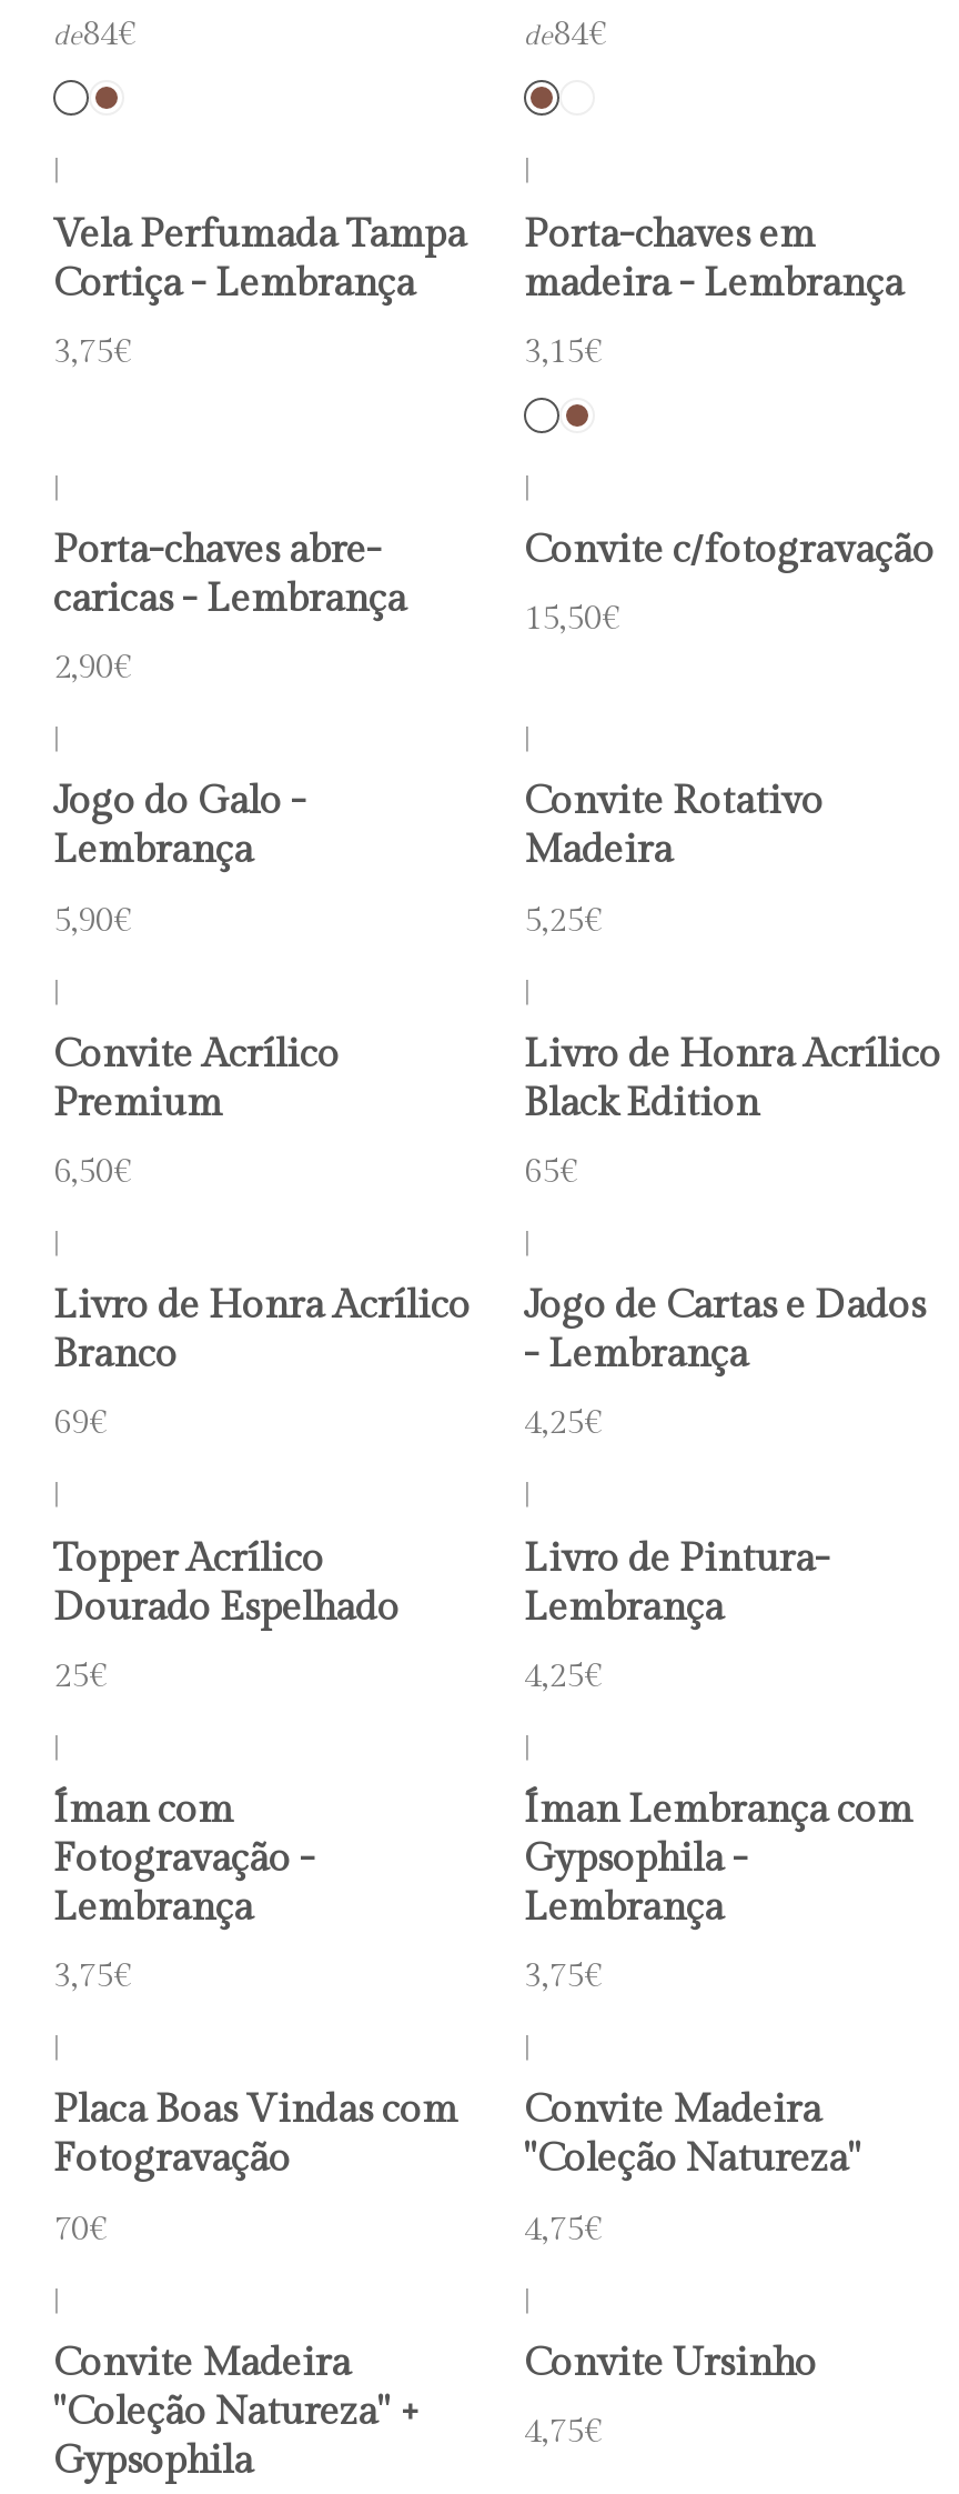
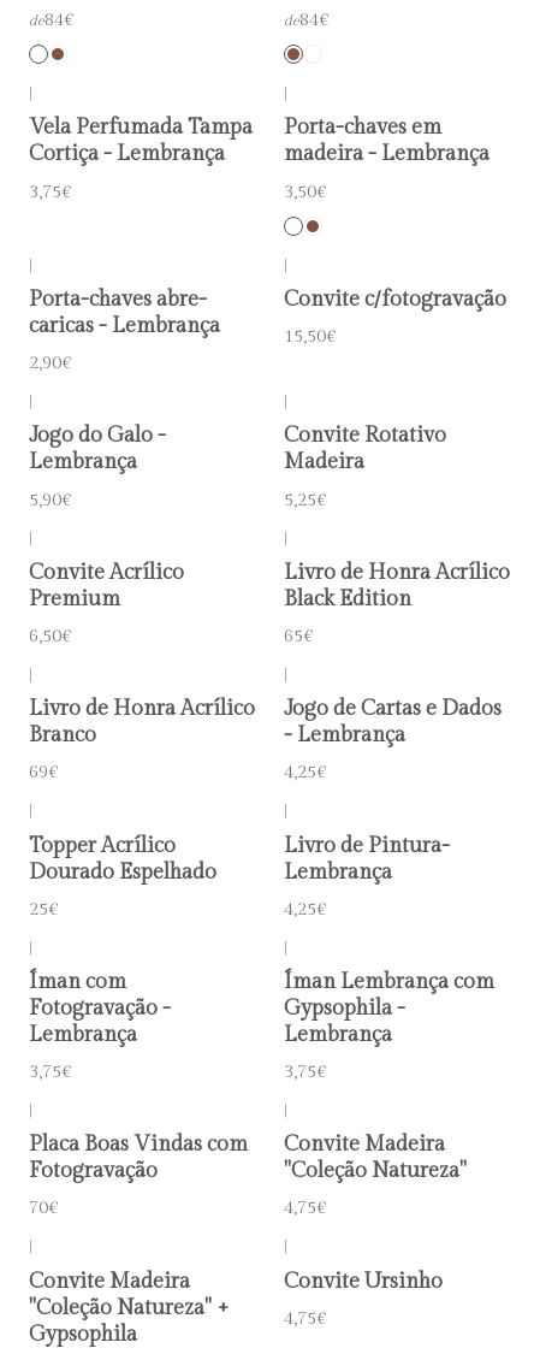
[524,330,604,370] 3,15€ -> [284,180,327,202] 3,50€

